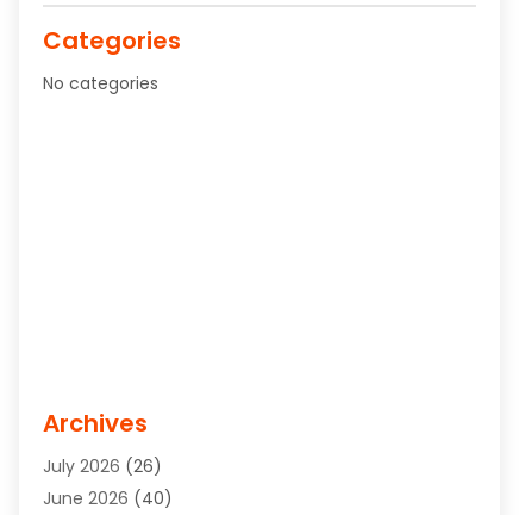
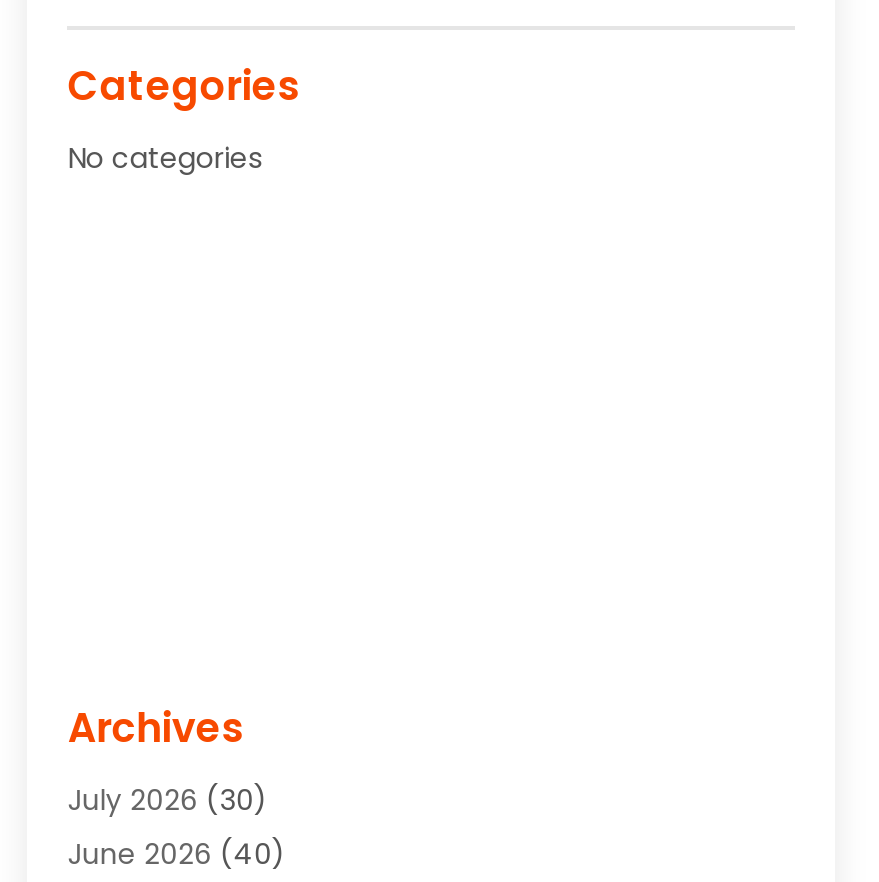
[43,454,162,478] July 2026 (26) -> [68,779,268,819] July 2026 (30)

